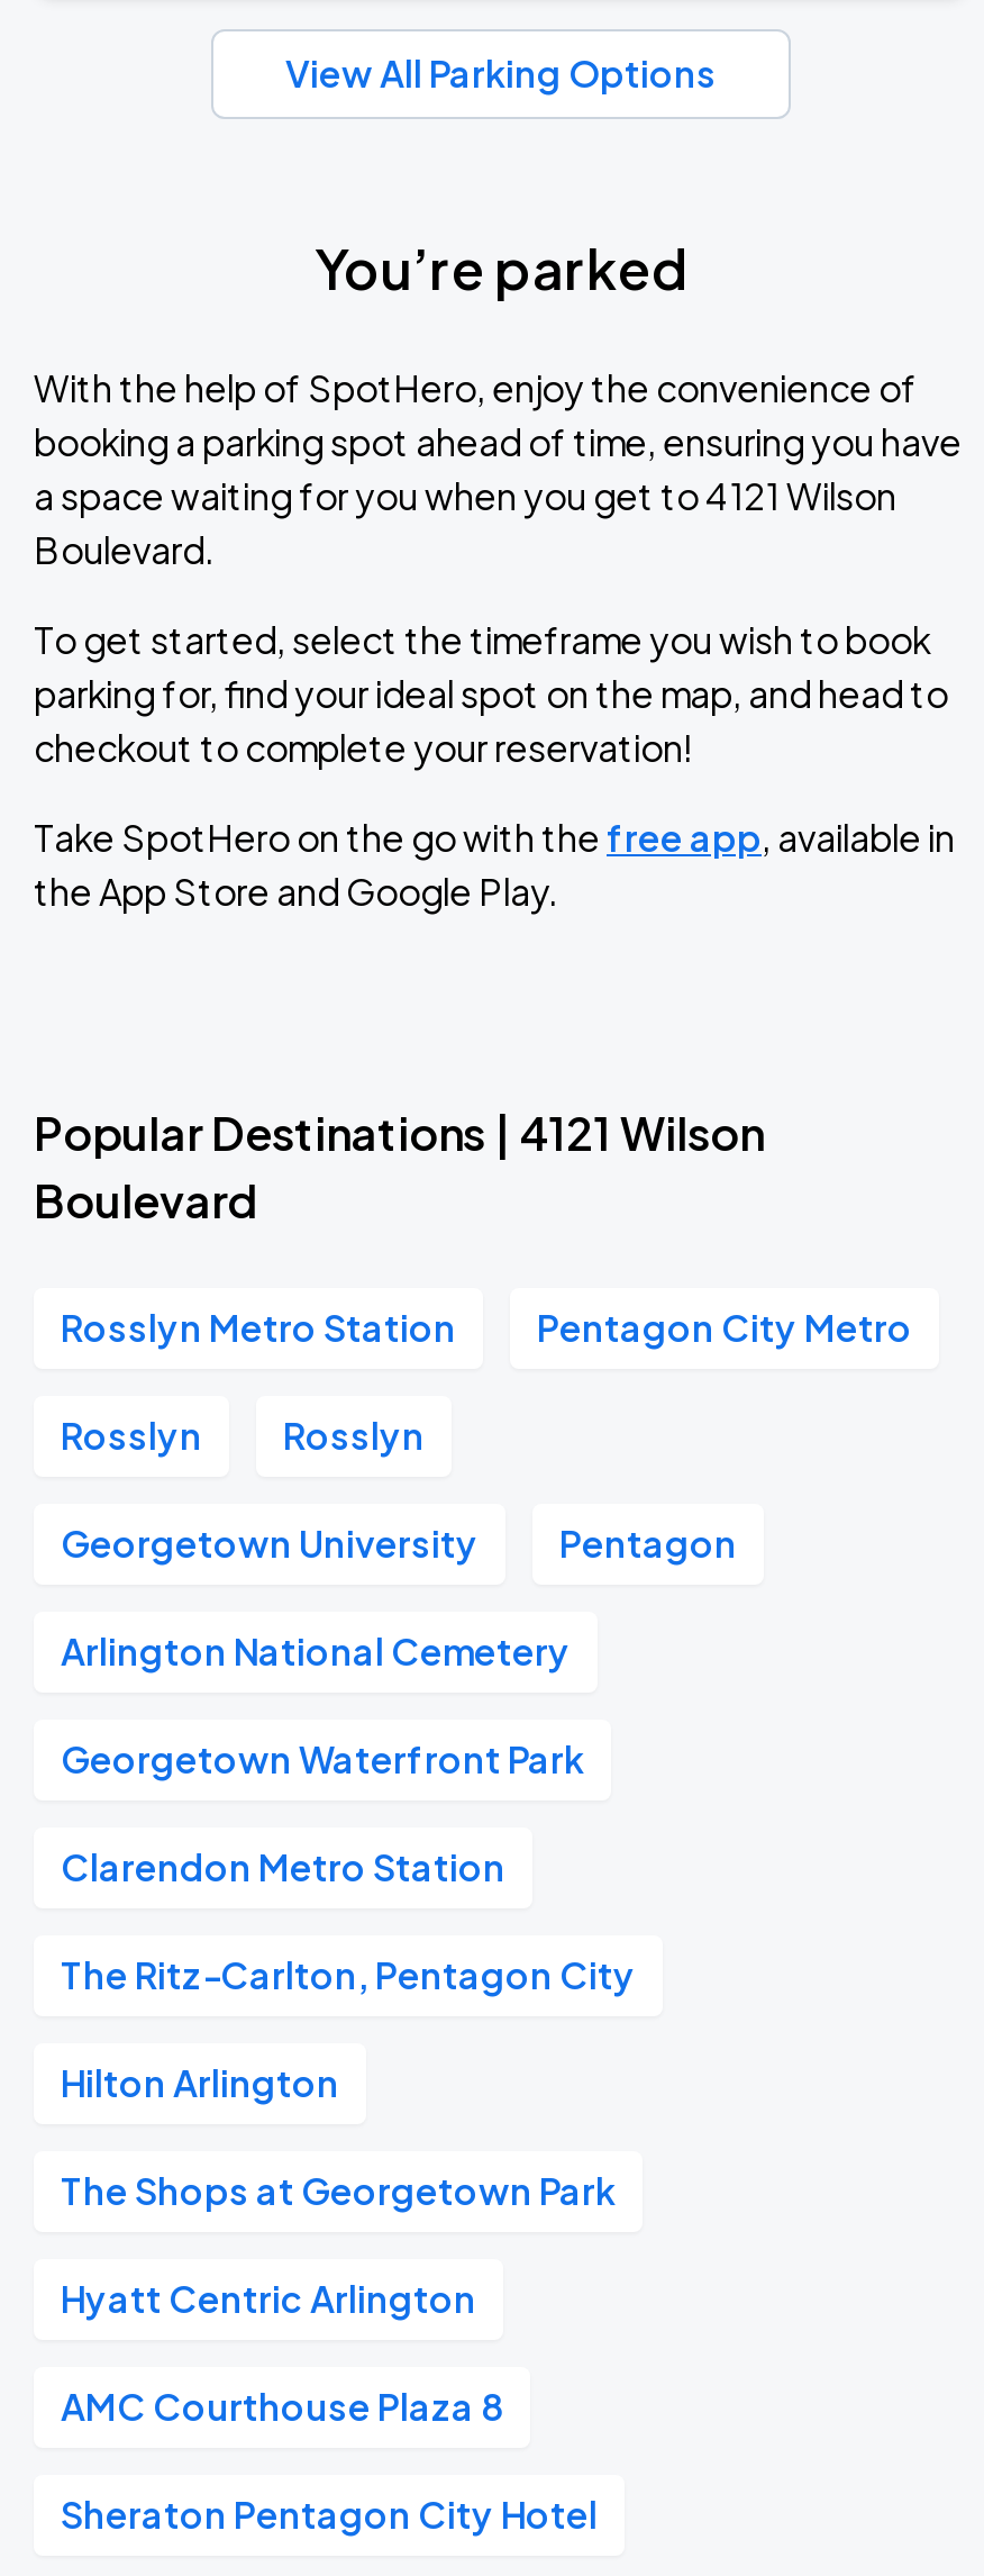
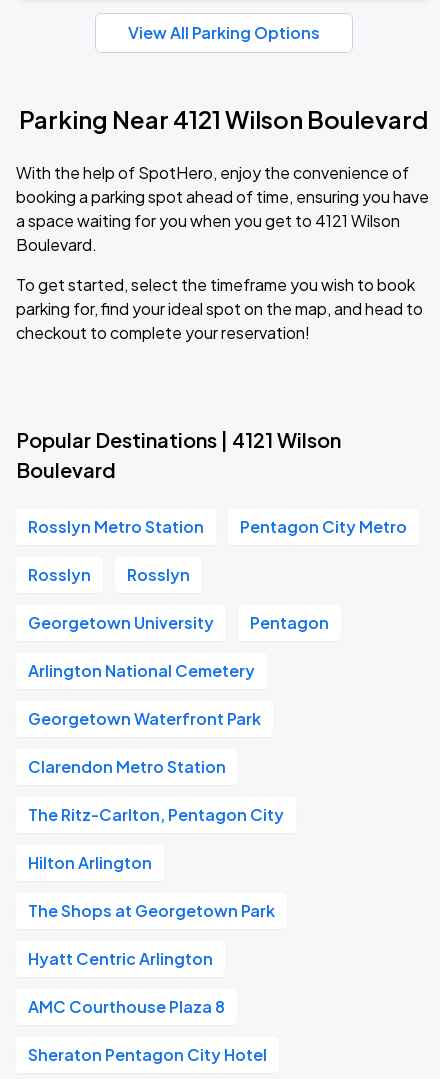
[315,234,687,301] You’re parked -> [19,104,428,134] Parking Near 4121 Wilson Boulevard
[34,814,955,915] Take SpotHero on the go with the free app, available in | the App Store and Google Play. -> none

